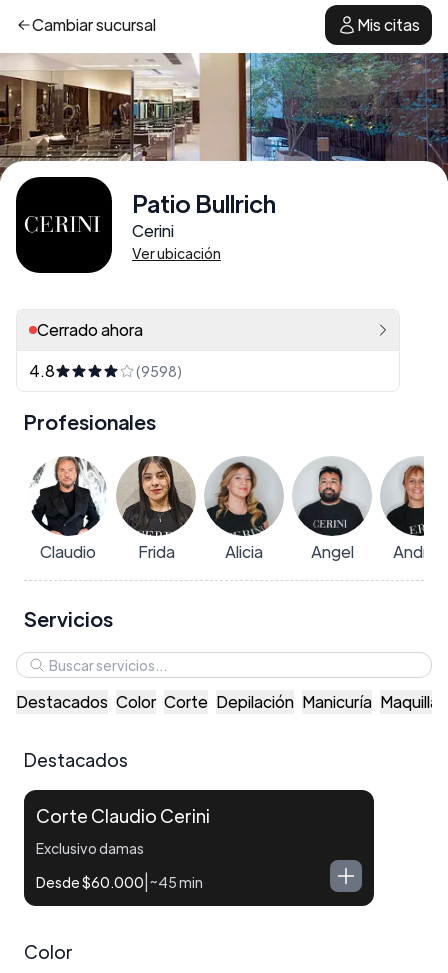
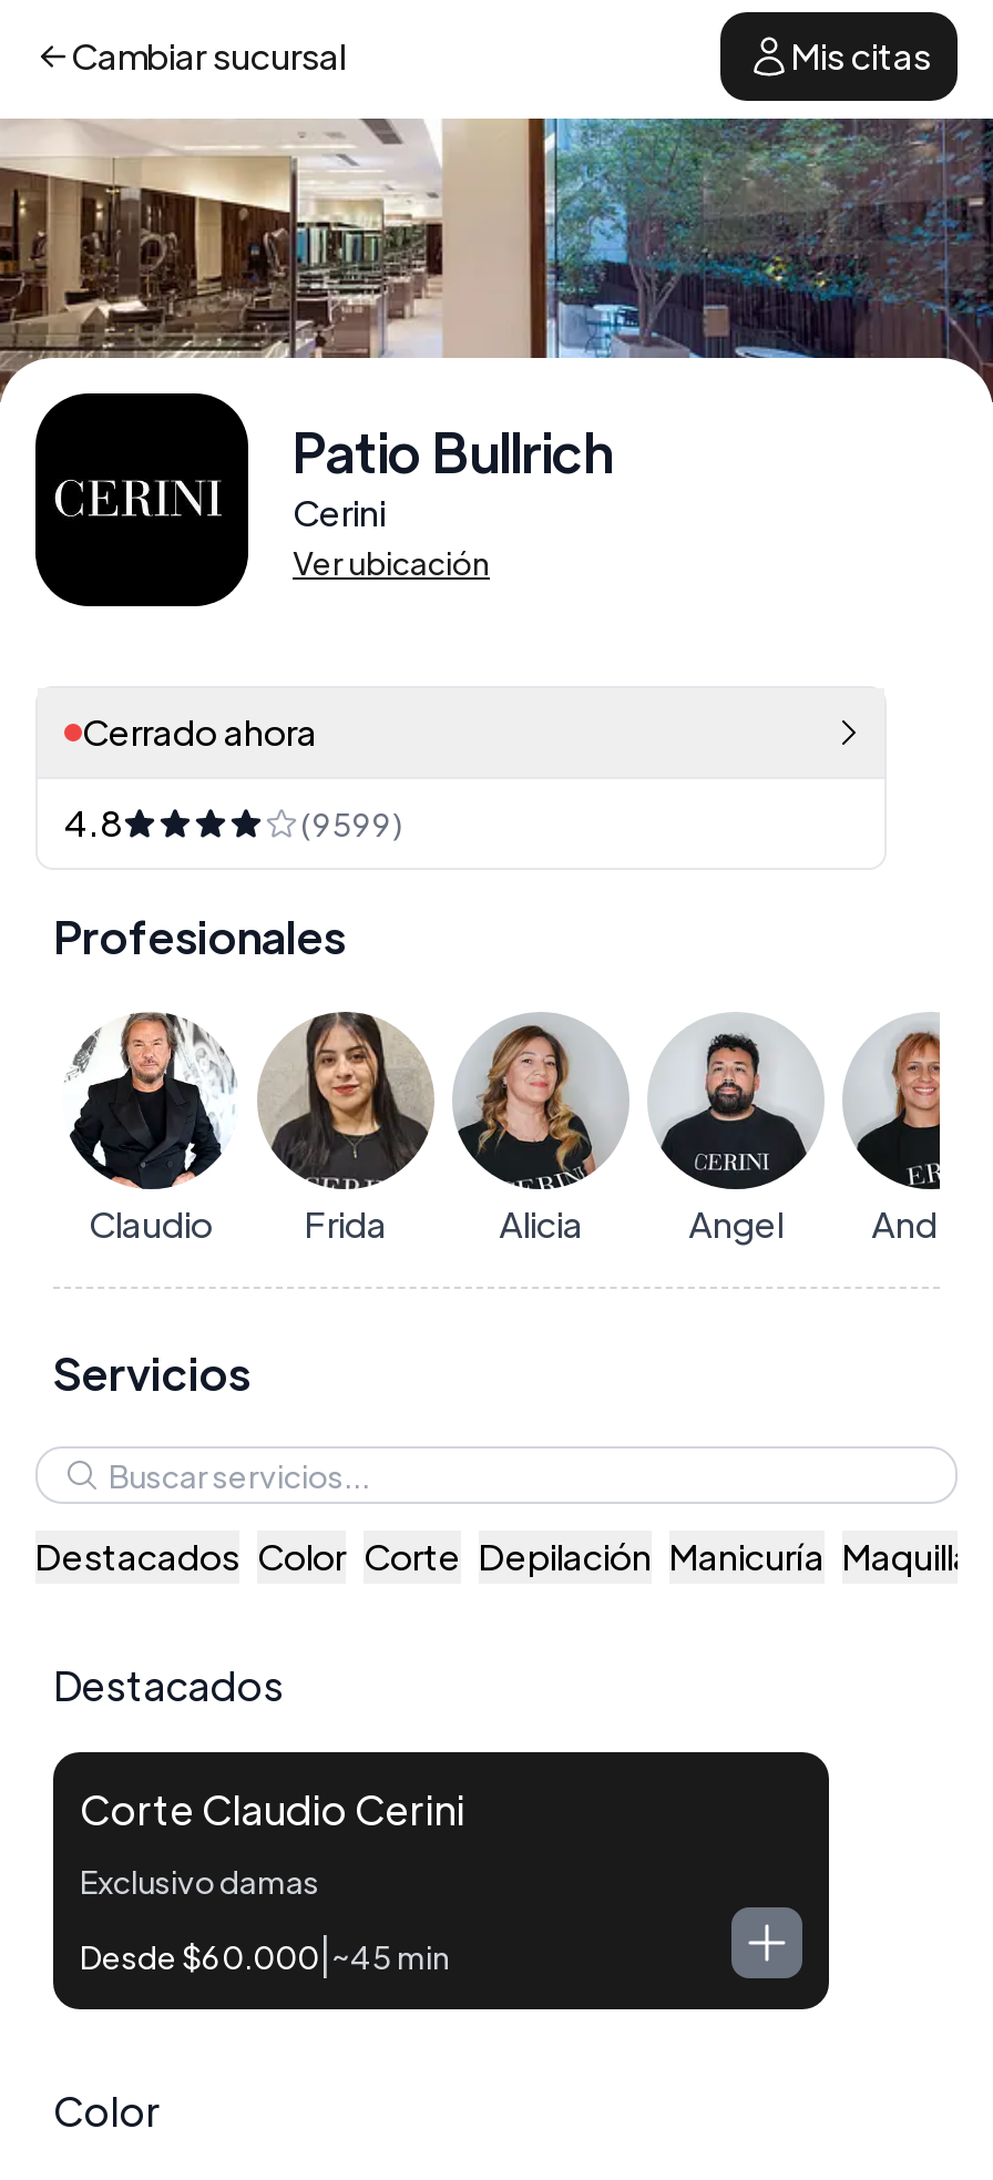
[135,362,182,380] (9598) -> [299,804,403,843] (9599)

